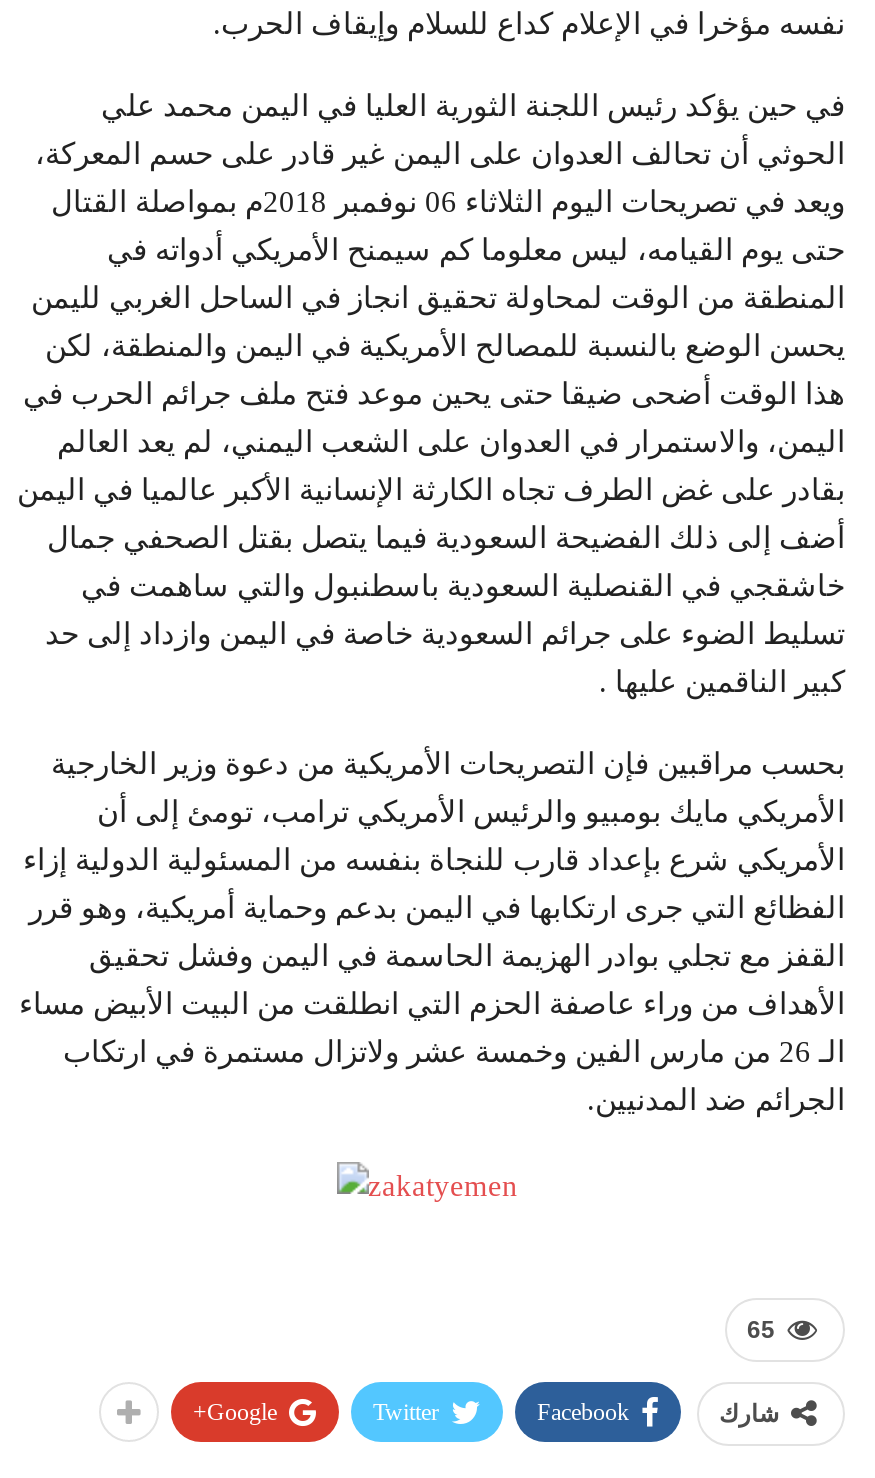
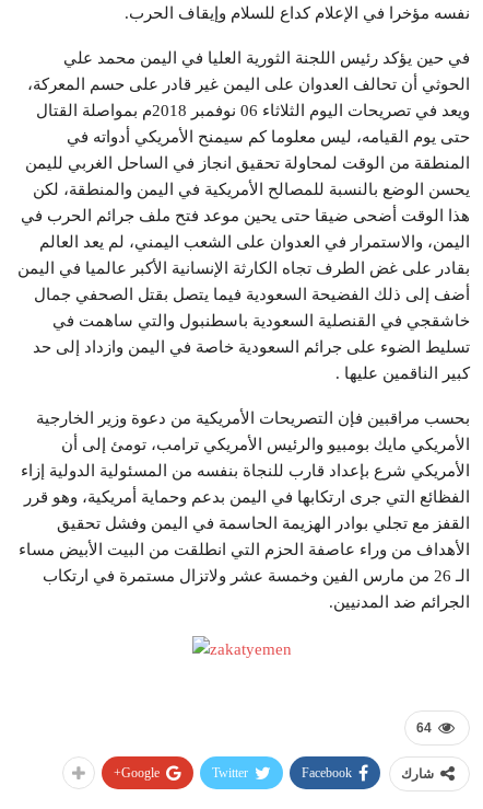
[747,1316,775,1344] 65 -> [416,720,432,736] 64

